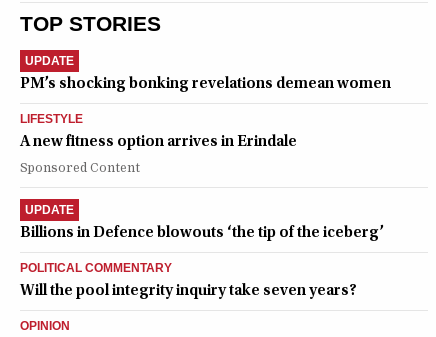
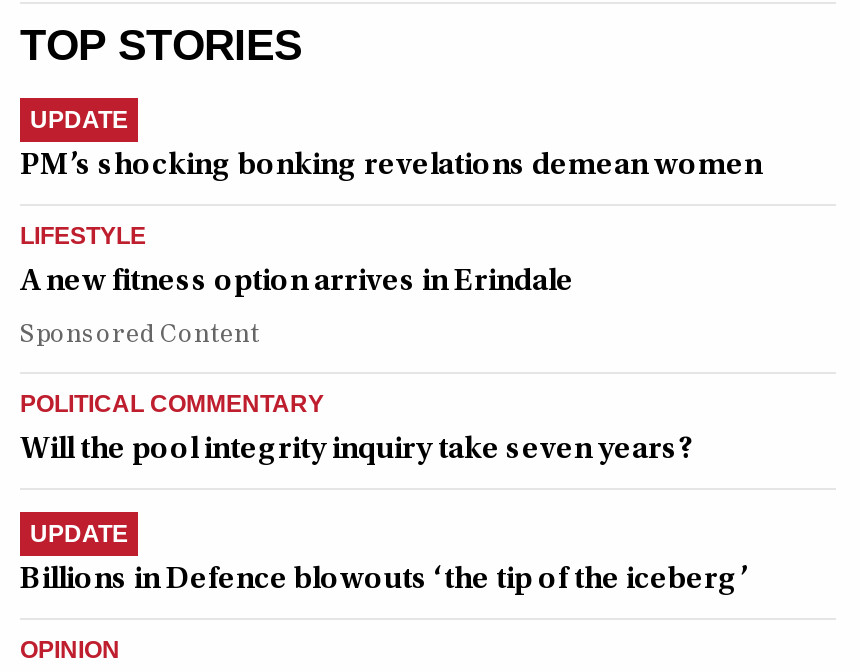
moved [20,203,384,241] -> [20,519,748,595]: UPDATE | Billions in Defence blowouts ‘the tip of the iceberg’
moved [20,261,357,299] -> [20,389,694,465]: POLITICAL COMMENTARY | Will the pool integrity inquiry take seven years?

